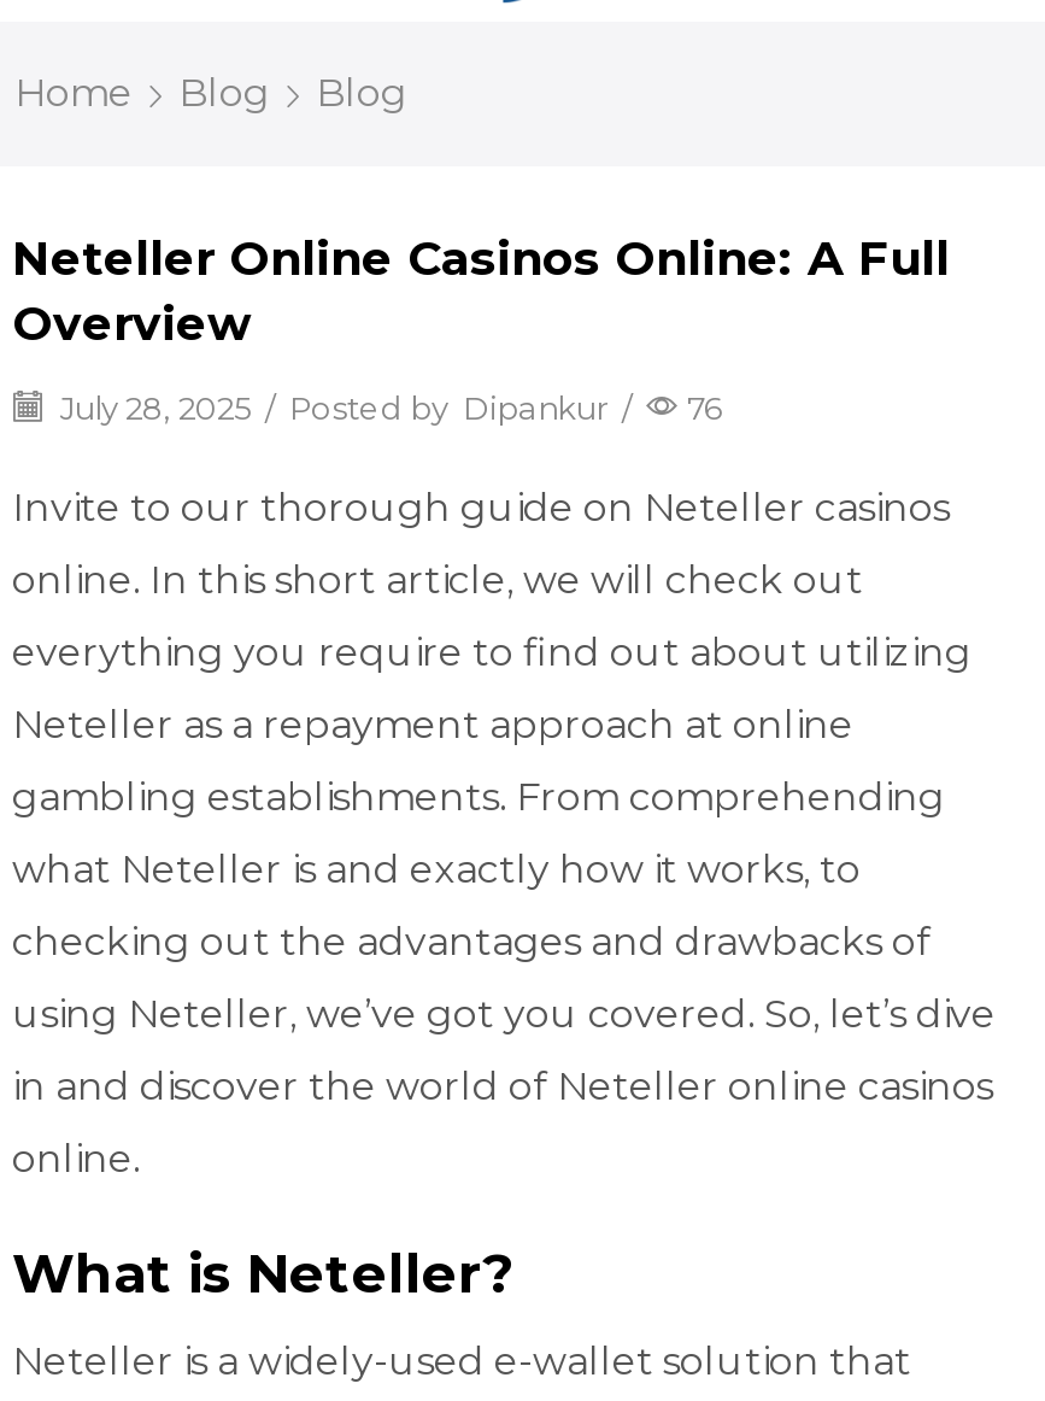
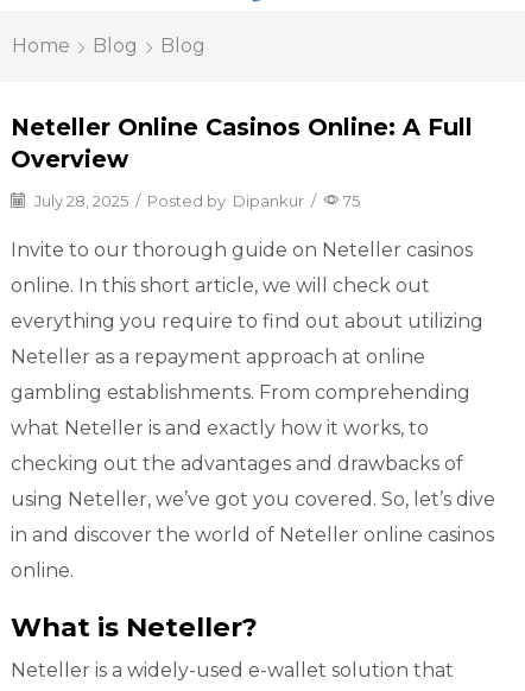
[53,388,723,426] July 28, 2025 / Posted by Dipankur / 76 -> [31,191,360,210] July 28, 2025 / Posted by Dipankur / 75

